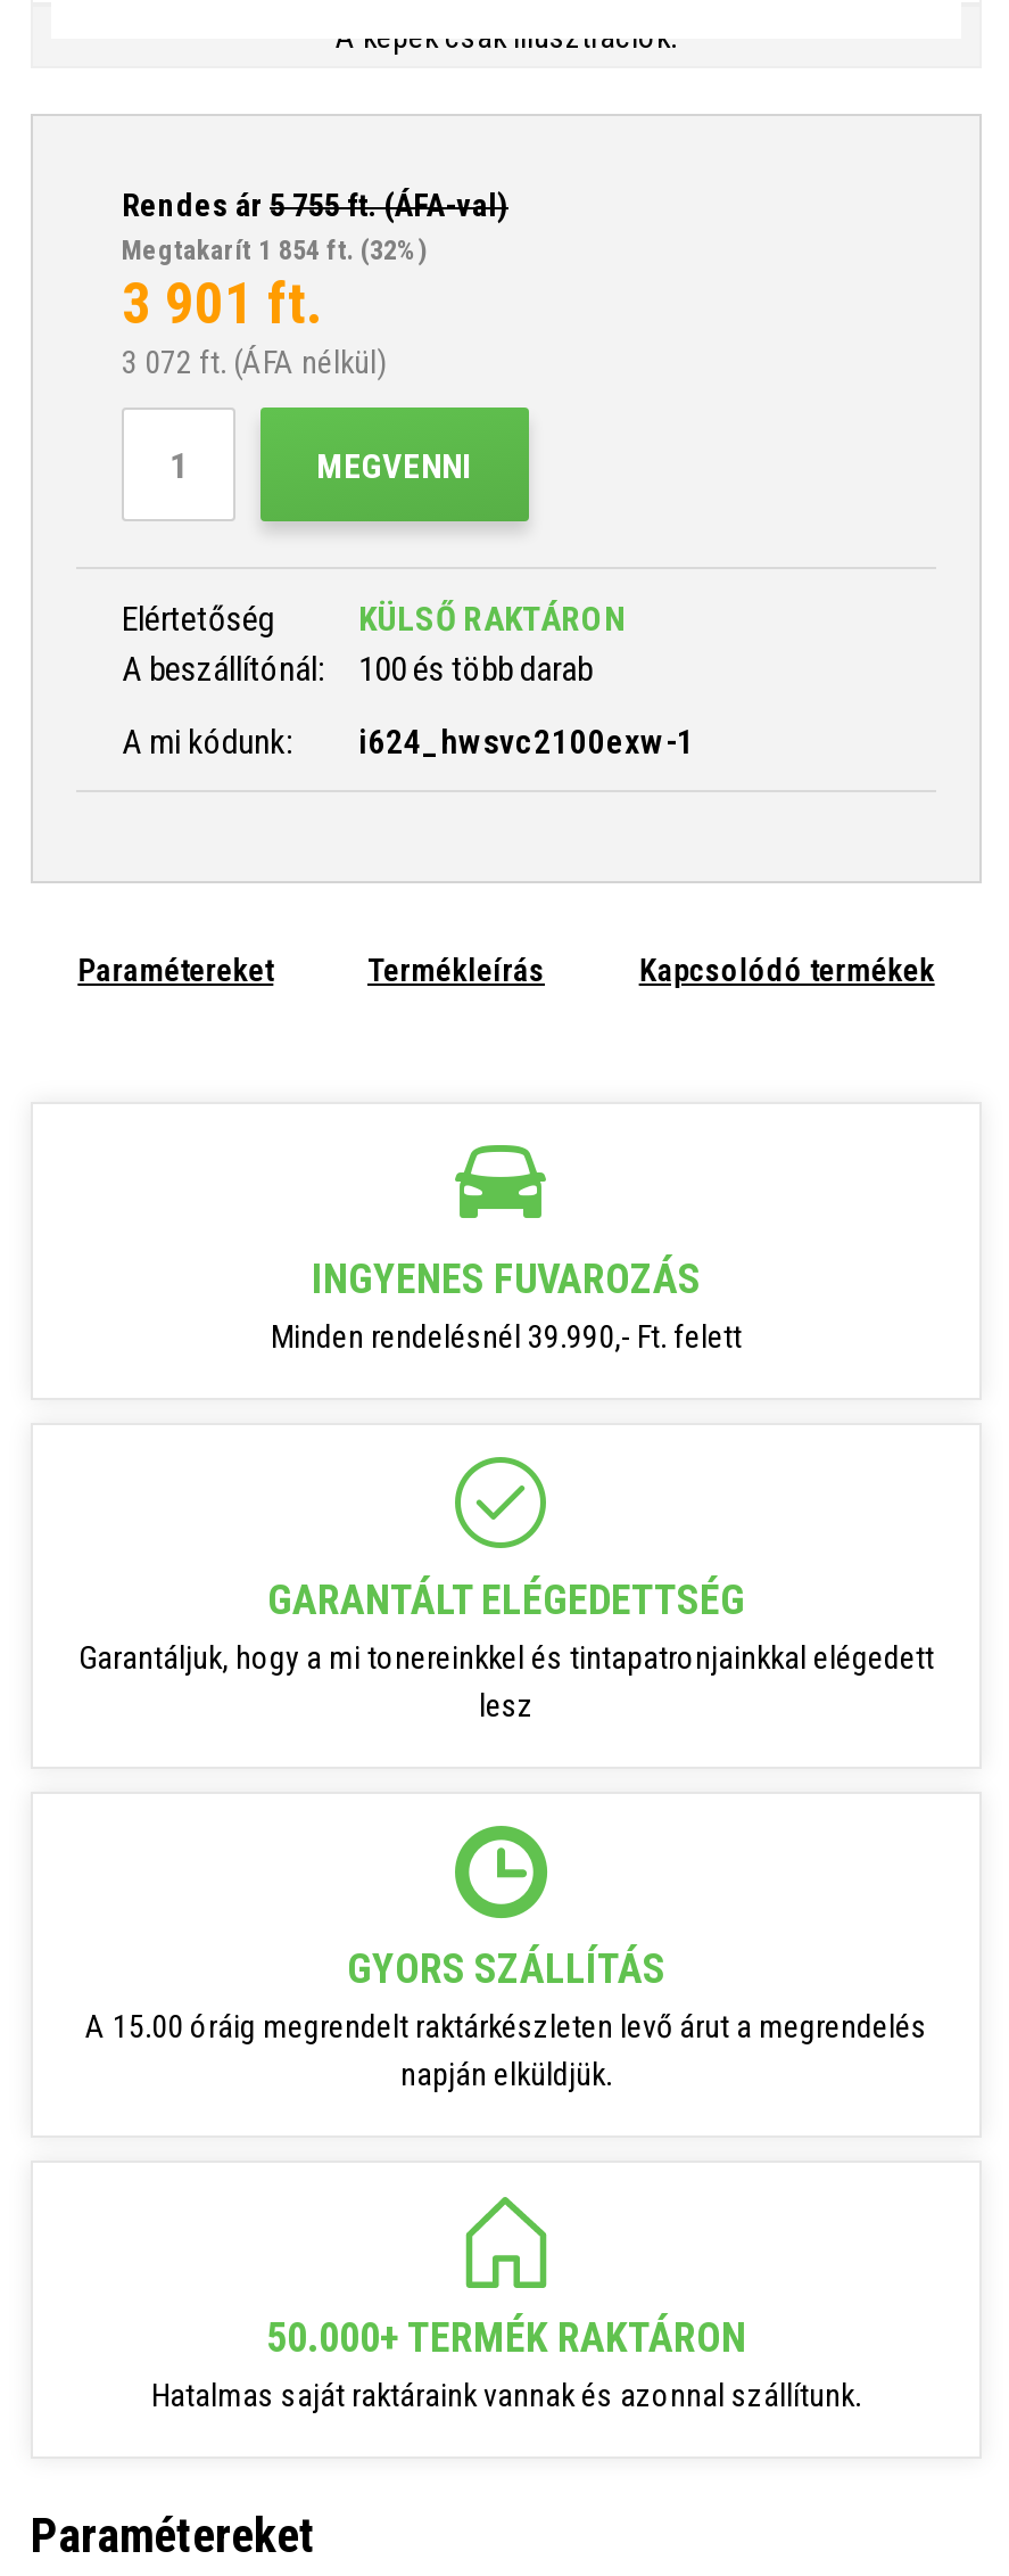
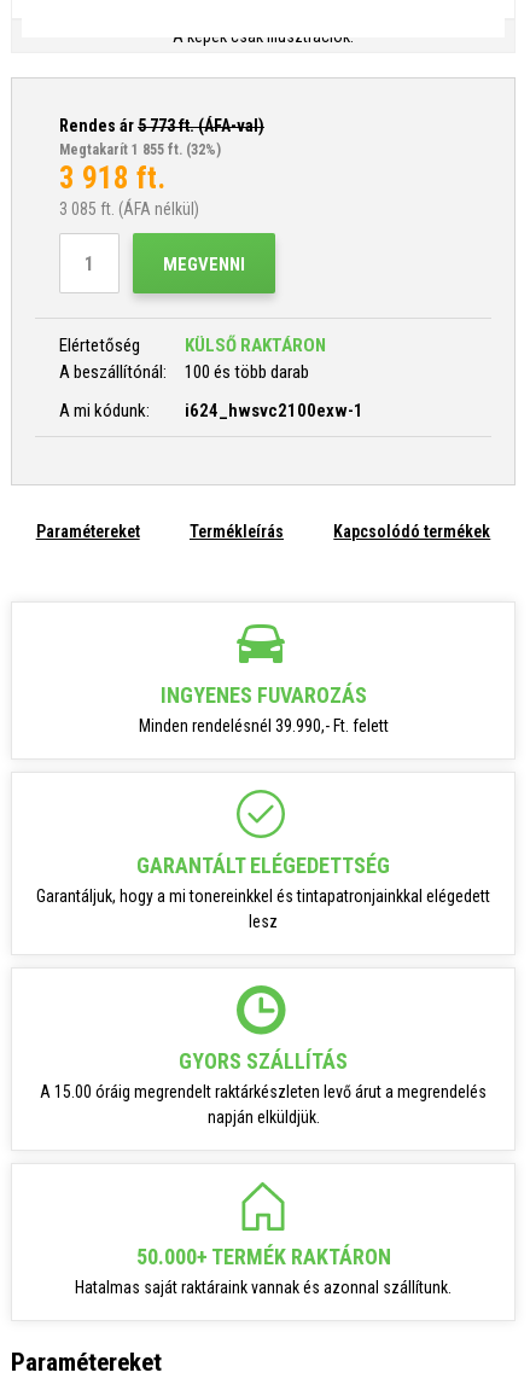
[122,187,508,223] Rendes ár 5 755ft. (ÁFA-val) -> [59,116,264,135] Rendes ár 5 773ft. (ÁFA-val)
[122,234,427,266] Megtakarít 1 854 ft. (32%) -> [59,141,221,158] Megtakarít 1 855 ft. (32%)
[122,271,322,337] 3 901 ft. -> [59,161,165,196] 3 918 ft.
[122,344,386,380] 3 072 ft. (ÁFA nélkül) -> [59,199,199,219] 3 085 ft. (ÁFA nélkül)

